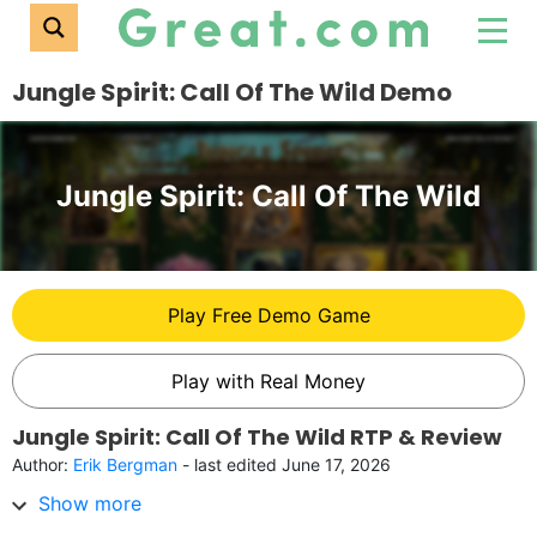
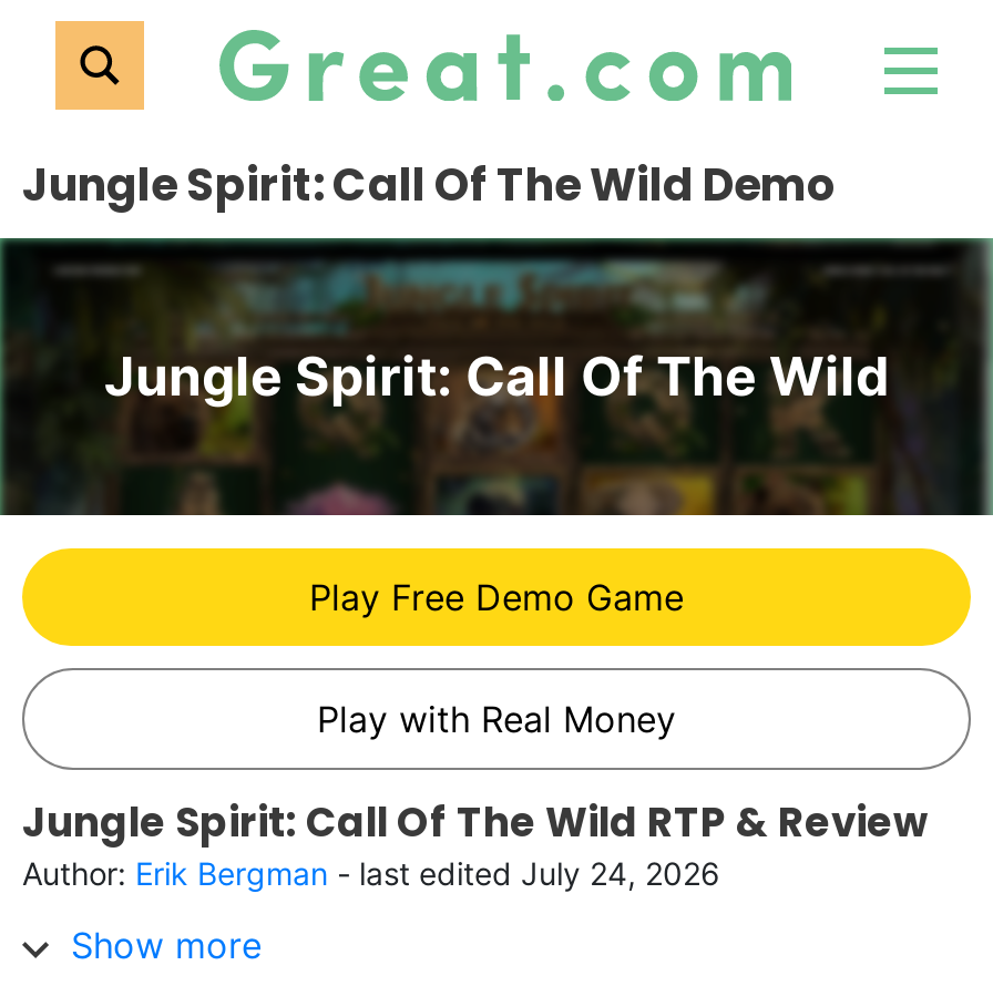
[12,454,391,475] Author: Erik Bergman - last edited June 17, 2026 -> [22,854,720,892] Author: Erik Bergman - last edited July 24, 2026

